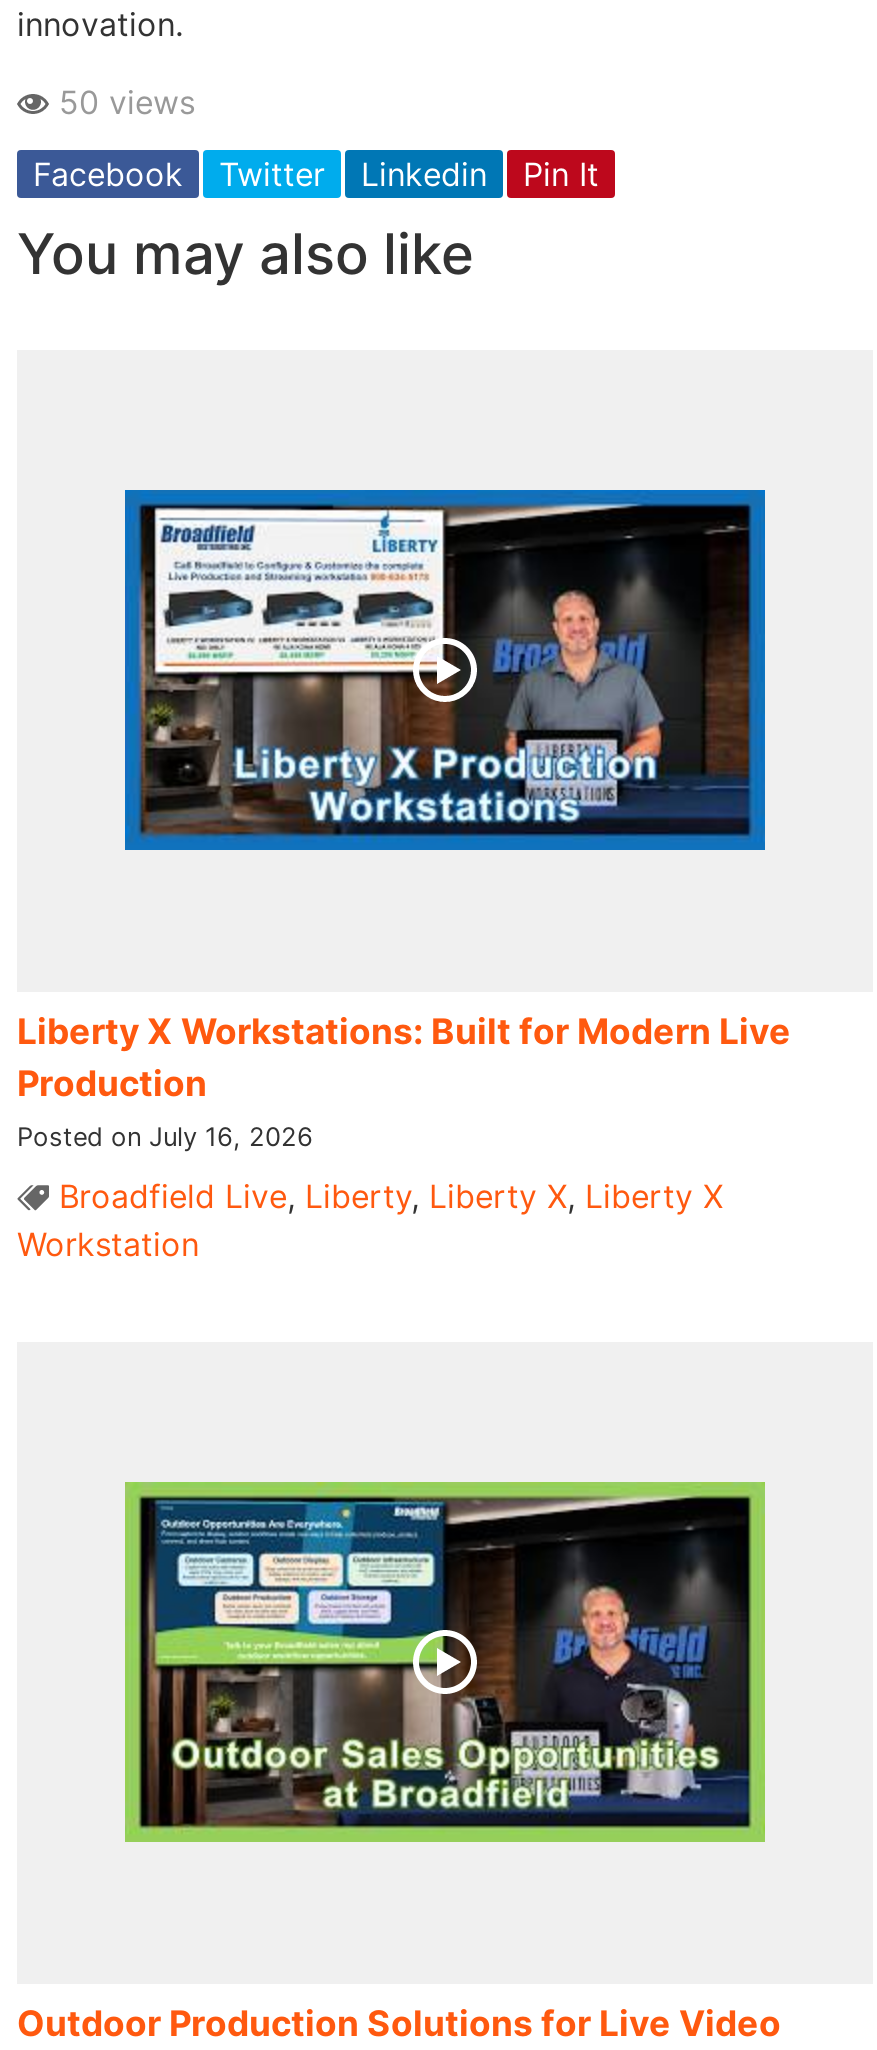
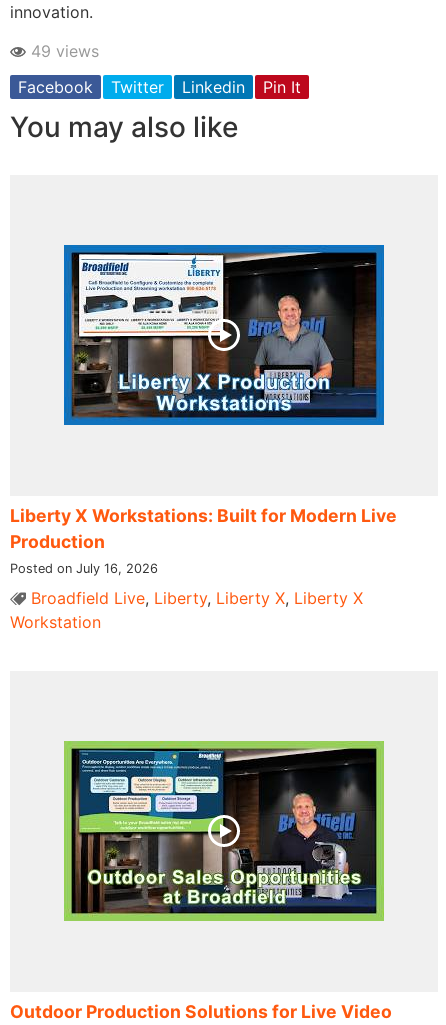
[49,81,195,121] 50 views -> [26,41,99,61] 49 views

